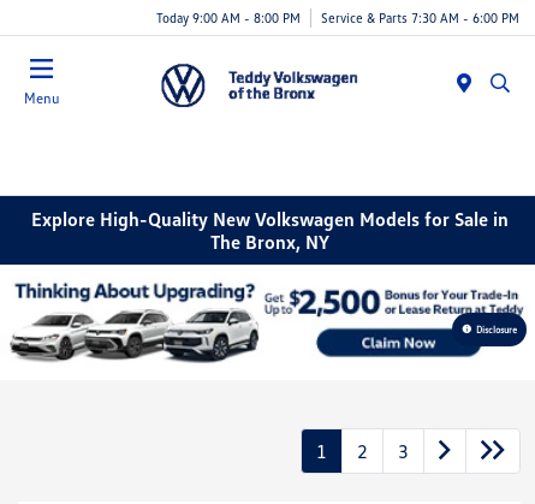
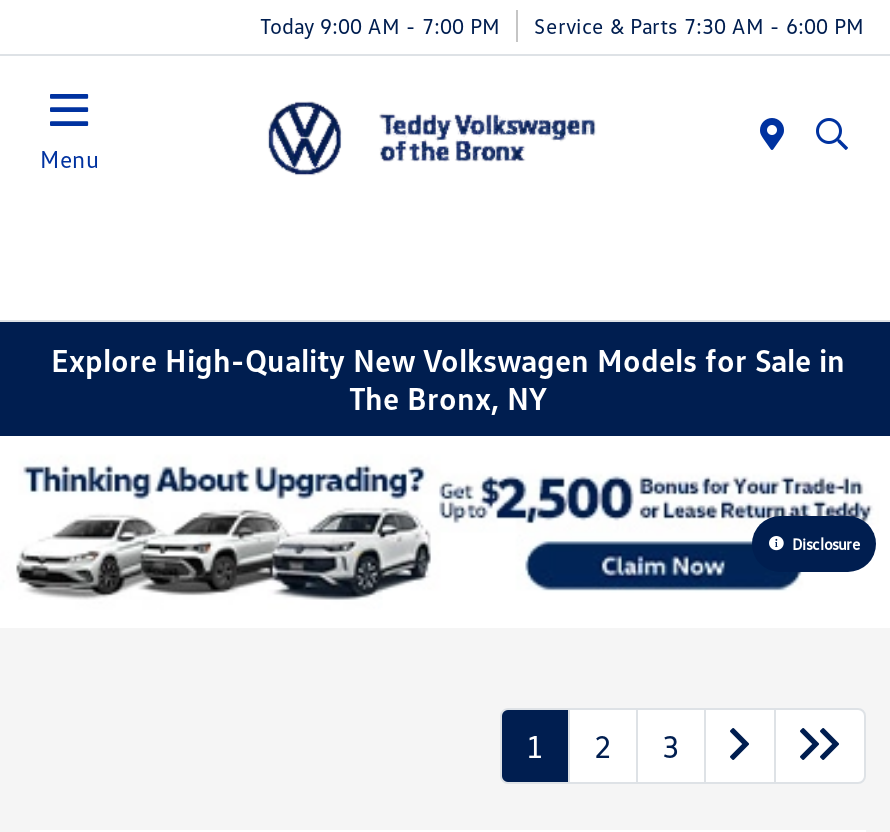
[156,9,519,25] Today 9:00 AM - 8:00 PM Service & Parts 7:30 AM - 6:00 PM -> [260,11,864,37] Today 9:00 AM - 7:00 PM Service & Parts 7:30 AM - 6:00 PM

